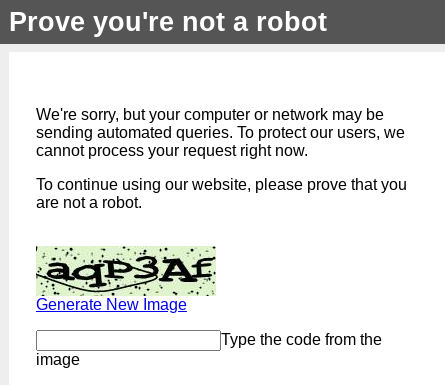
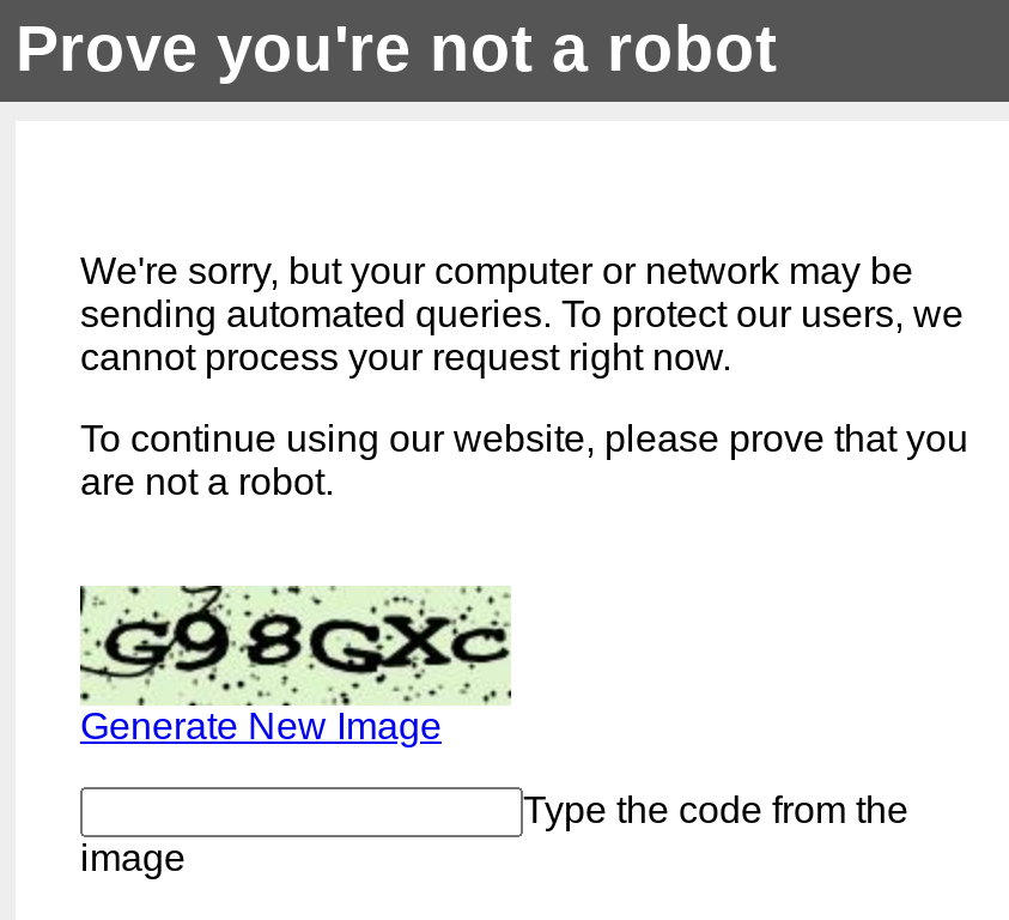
[35,246,216,295] [image] -> [78,583,513,703] [image]

